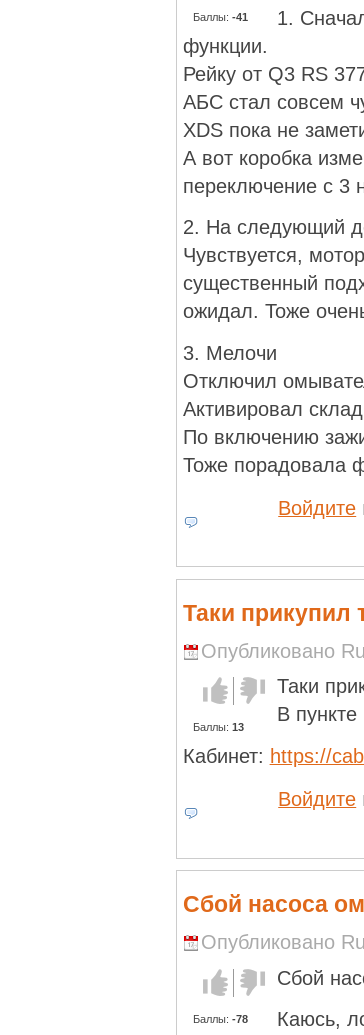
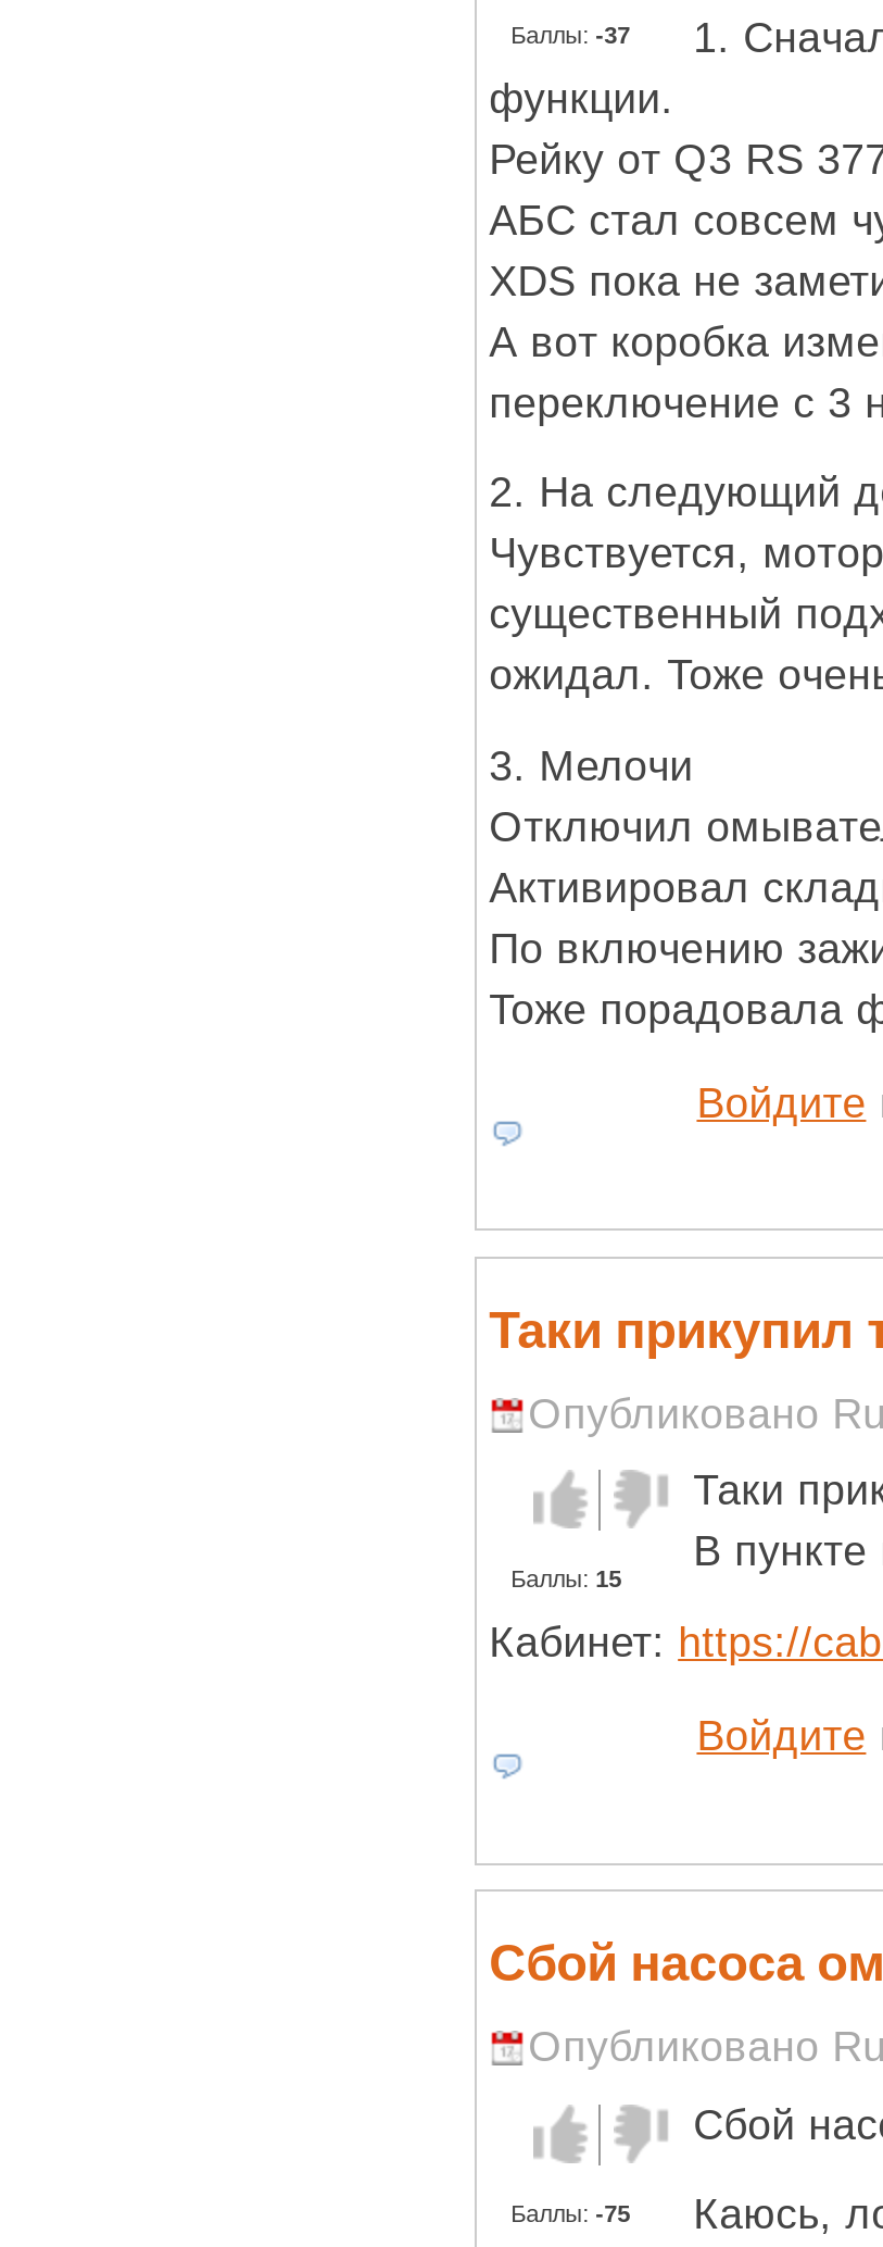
[193,11,248,23] Баллы: -41 -> [511,22,630,48] Баллы: -37
[193,721,244,733] Баллы: 13 -> [511,1566,621,1592] Баллы: 15
[193,1013,248,1025] Баллы: -78 -> [511,2199,630,2225] Баллы: -75

